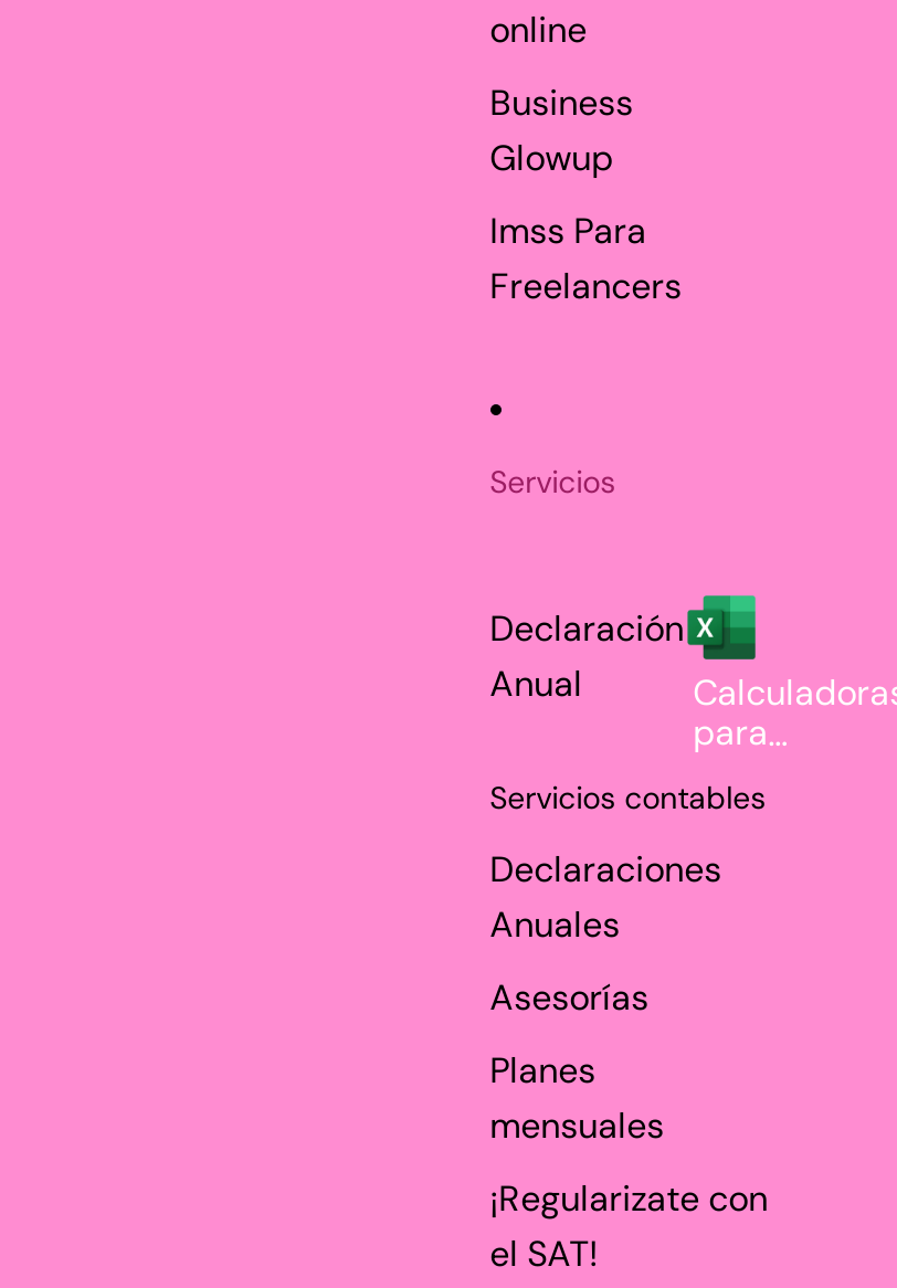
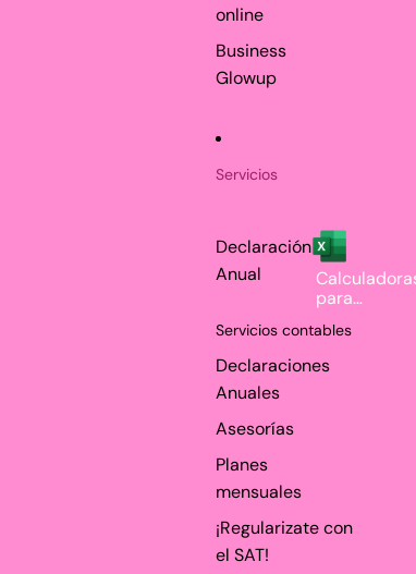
[490,208,682,309] Imss Para | Freelancers -> none

